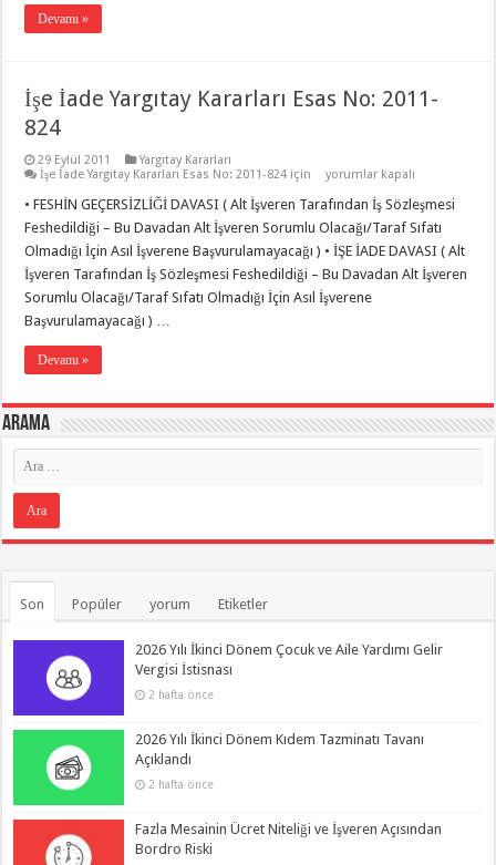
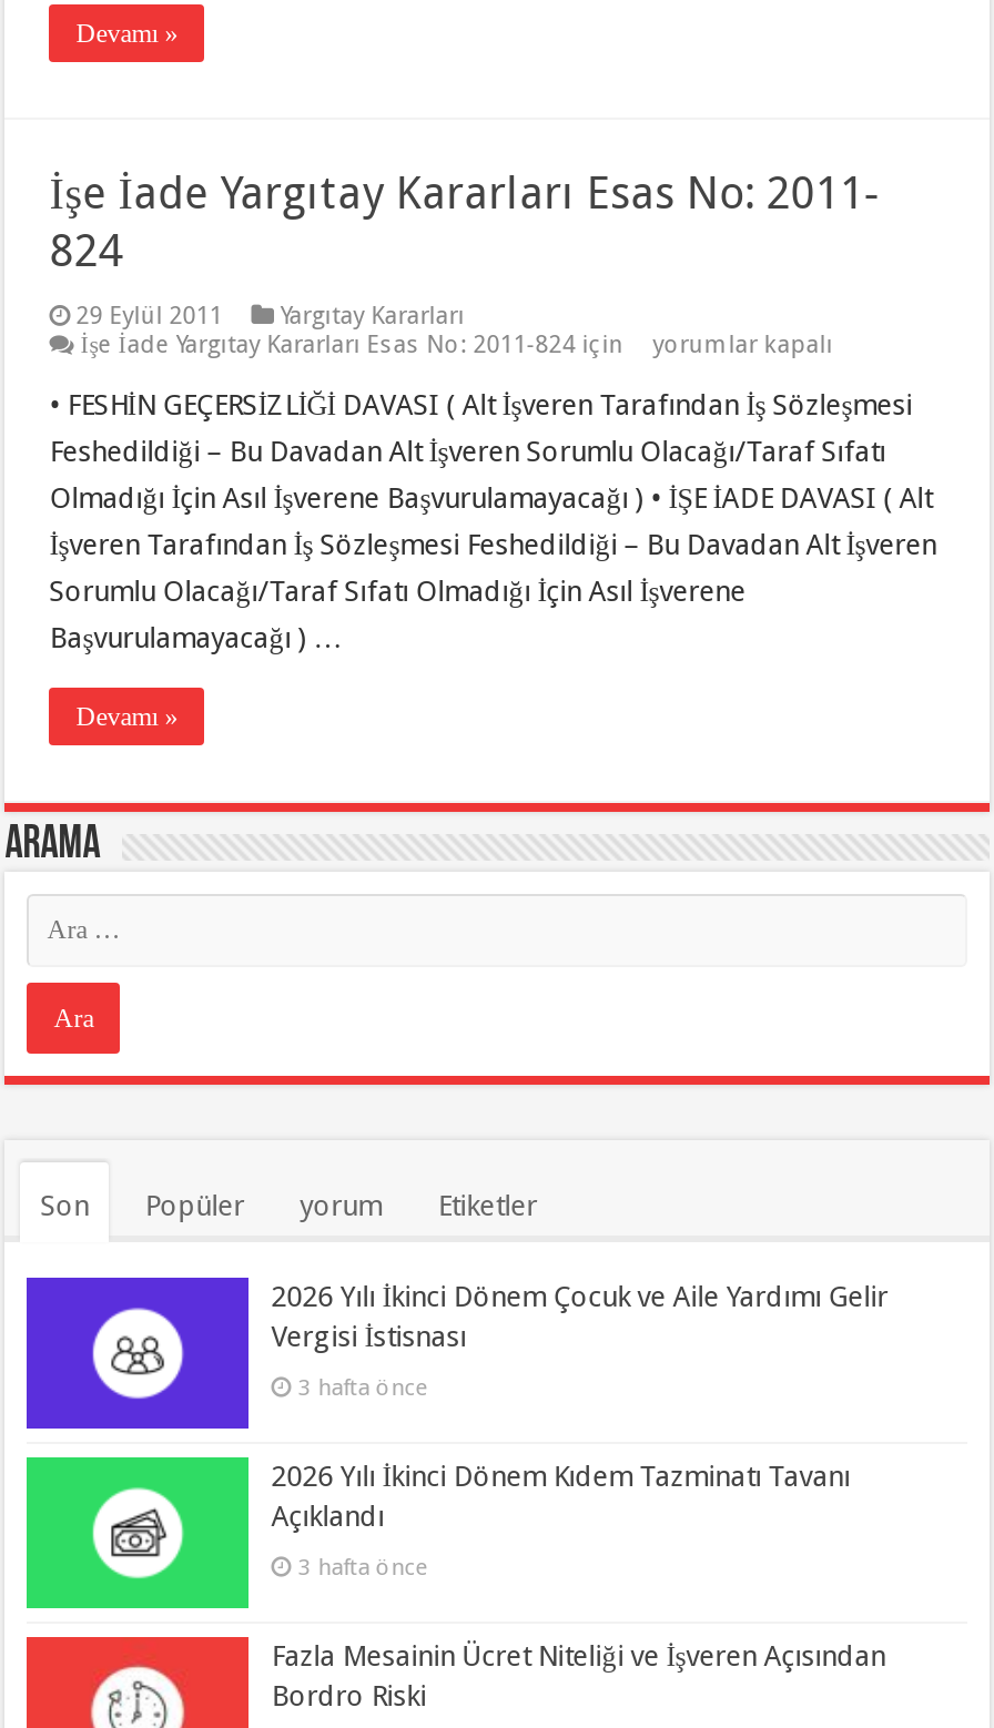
[149,688,214,701] 2 hafta önce -> [298,1373,429,1399] 3 hafta önce
[149,778,214,791] 2 hafta önce -> [298,1553,429,1579] 3 hafta önce

